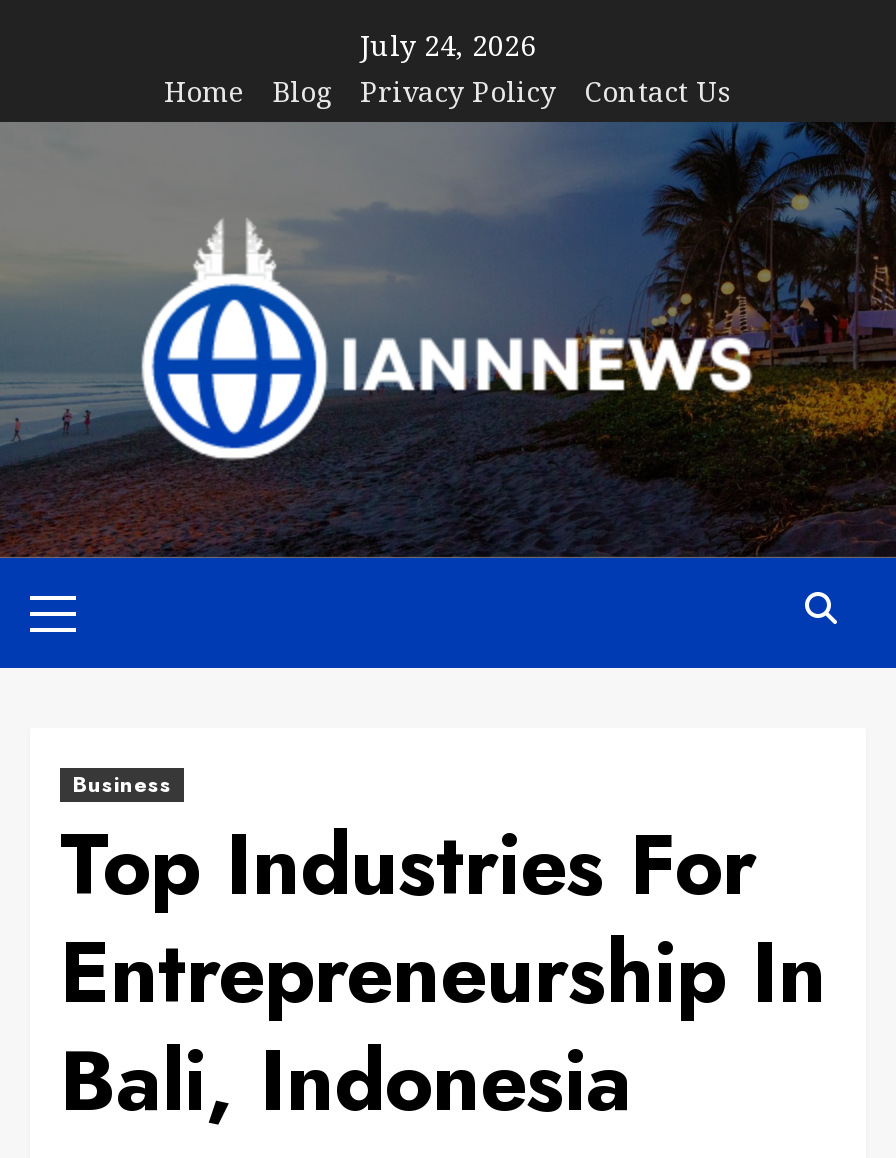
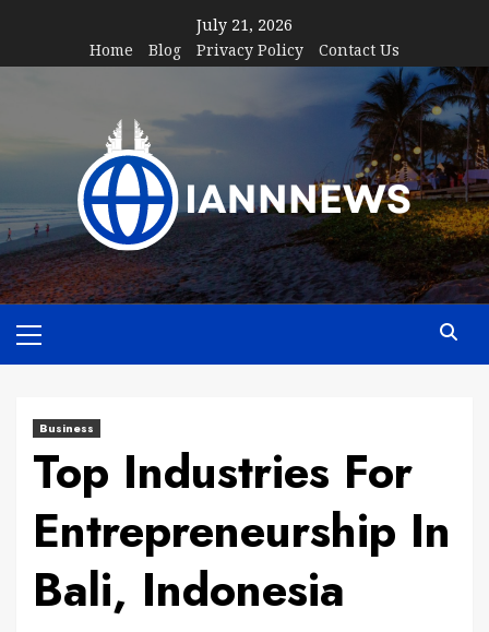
[360,26,536,64] July 24, 2026 -> [196,14,293,35] July 21, 2026

